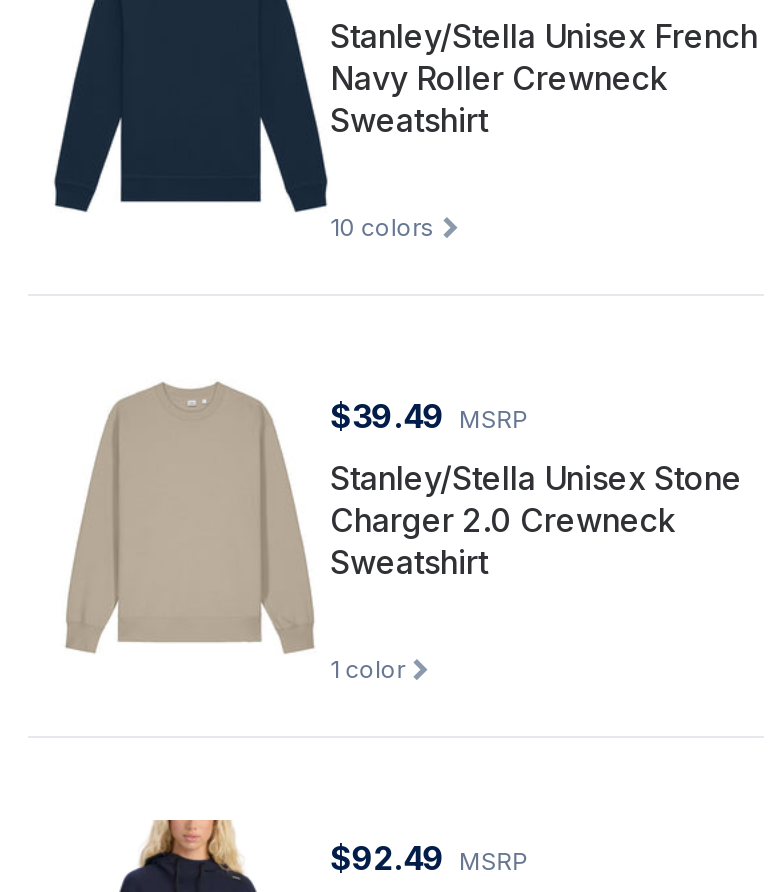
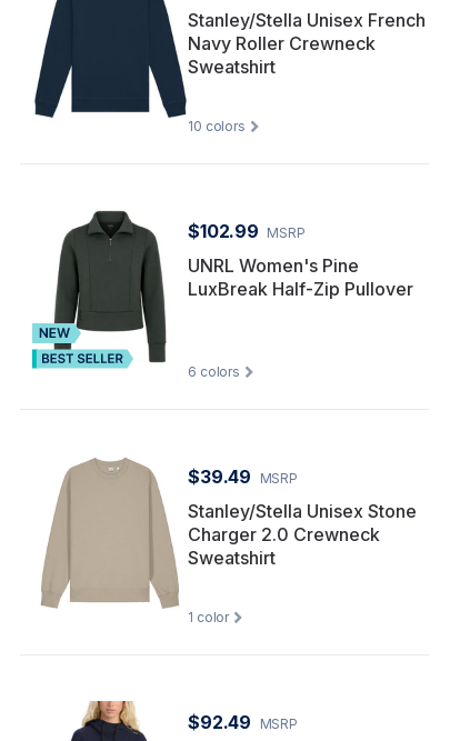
none -> [31,210,413,370] [image] | $102.99 MSRP | UNRL Women's Pine | LuxBreak Half-Zip Pullover
none -> [188,363,240,380] 6 colors

